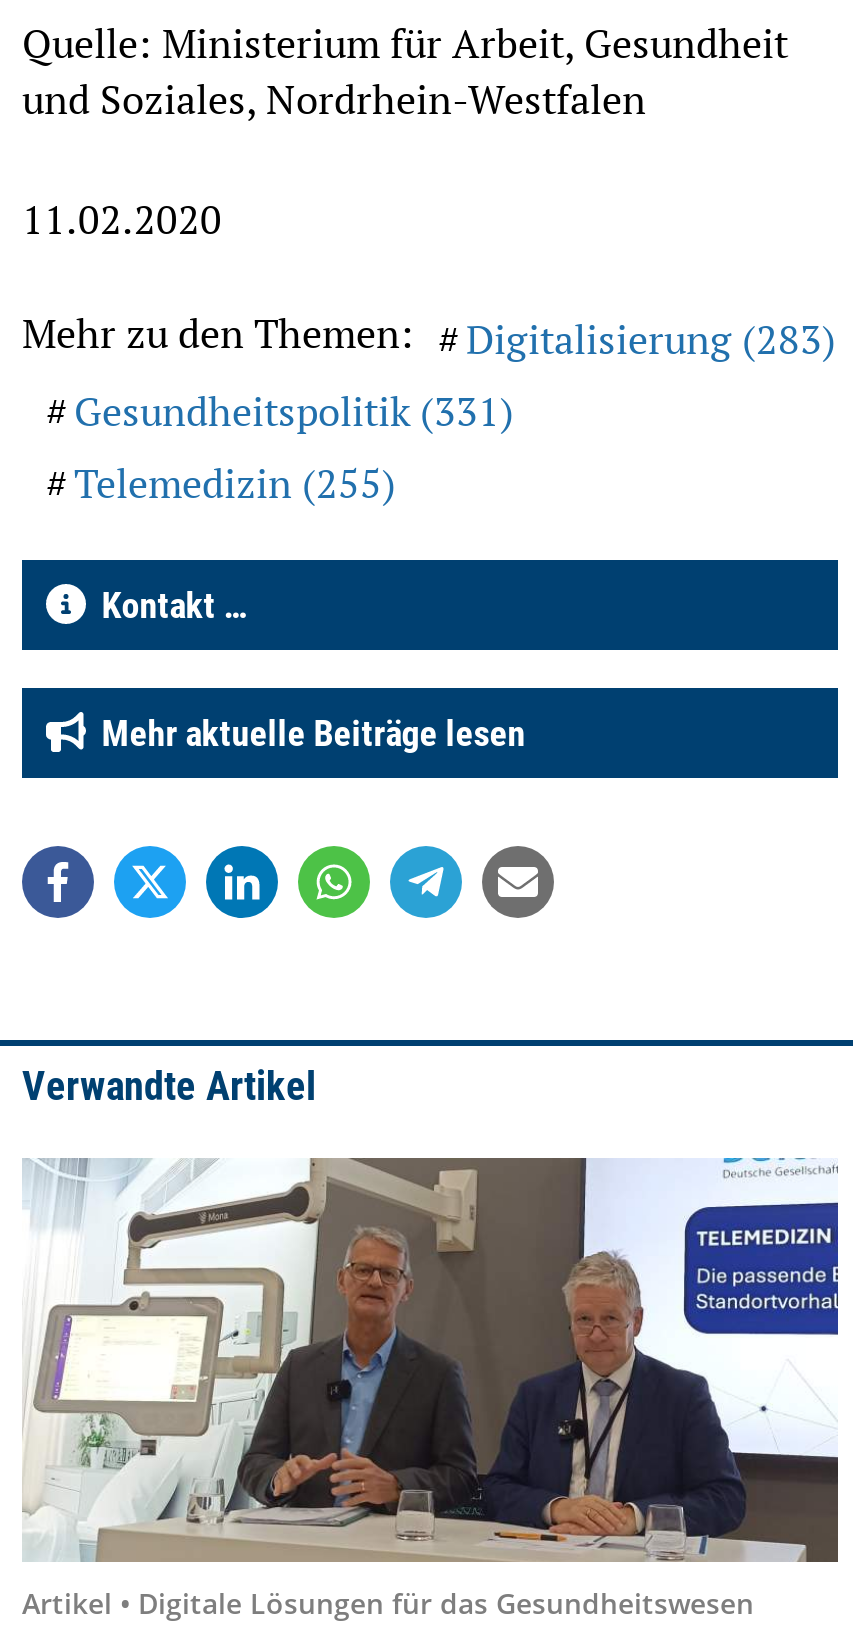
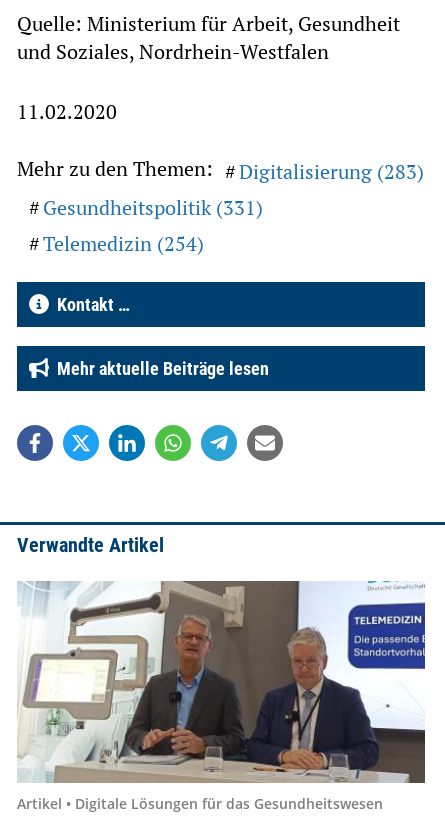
[74,457,396,511] Telemedizin (255) -> [43,230,204,257] Telemedizin (254)

